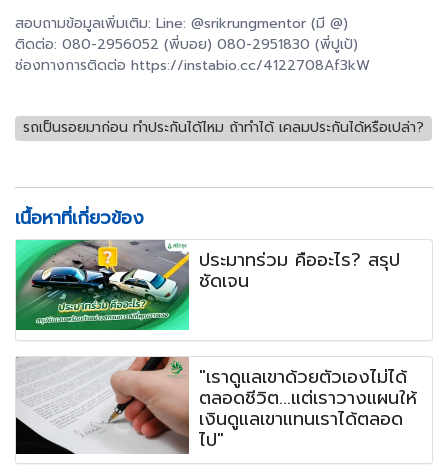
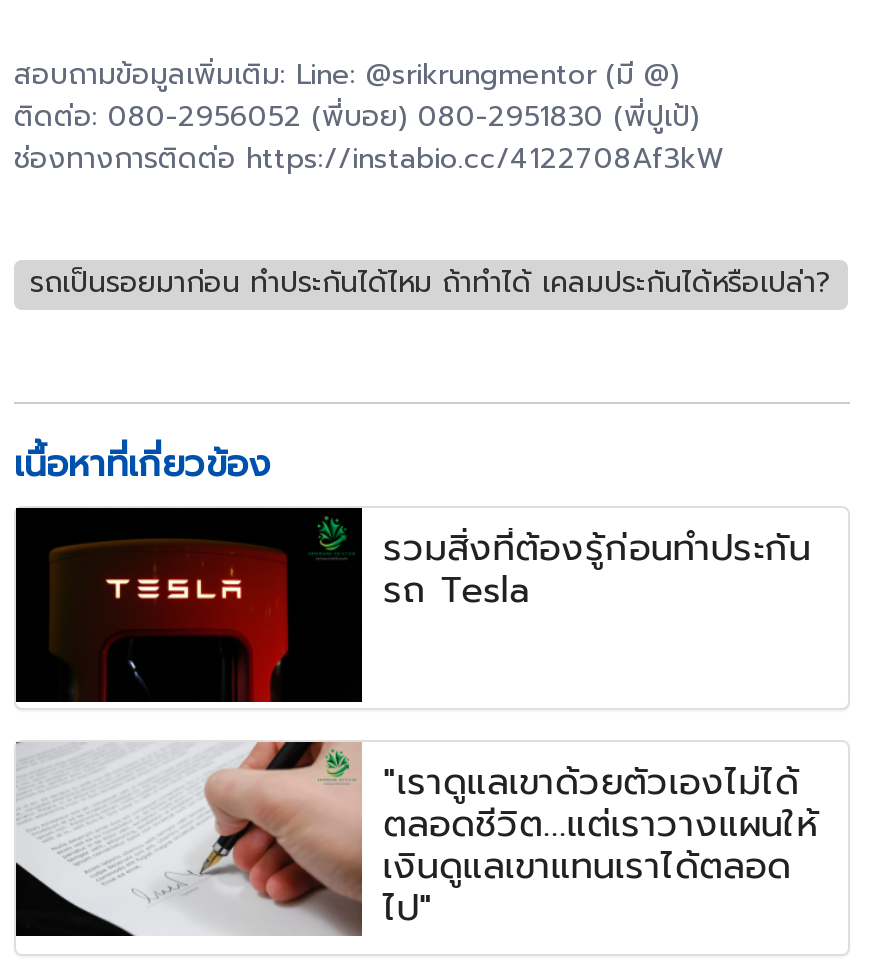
[15,239,400,337] [image] | ประมาทร่วม คืออะไร? สรุป | ชัดเจน -> [14,506,811,704] [image] | รวมสิ่งที่ต้องรู้ก่อนทำประกัน | รถ Tesla

